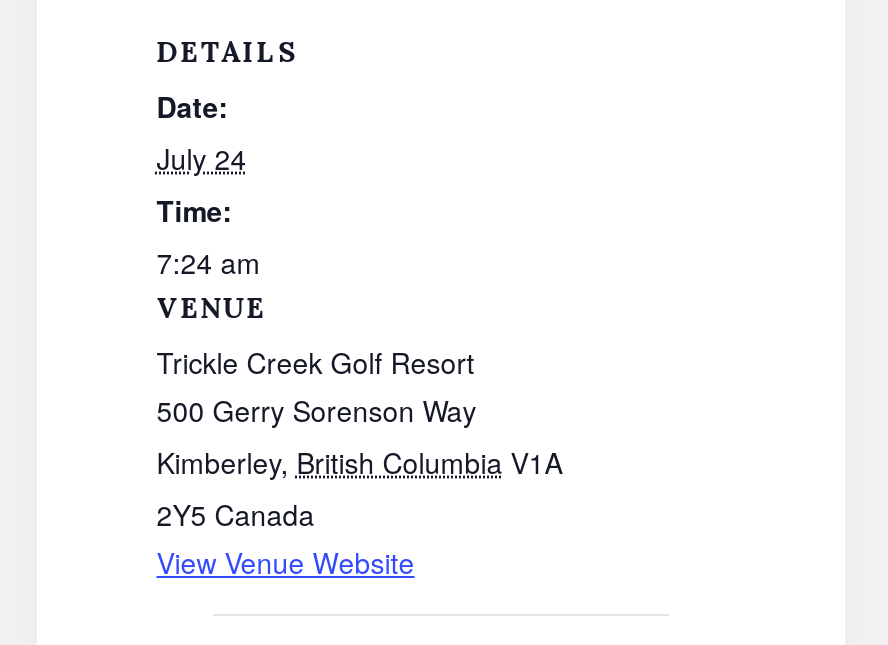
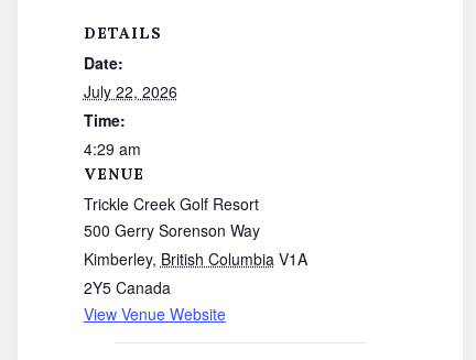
[157,138,247,178] July 24 -> [84,80,177,102] July 22, 2026
[157,242,261,282] 7:24 am -> [84,137,141,159] 4:29 am

